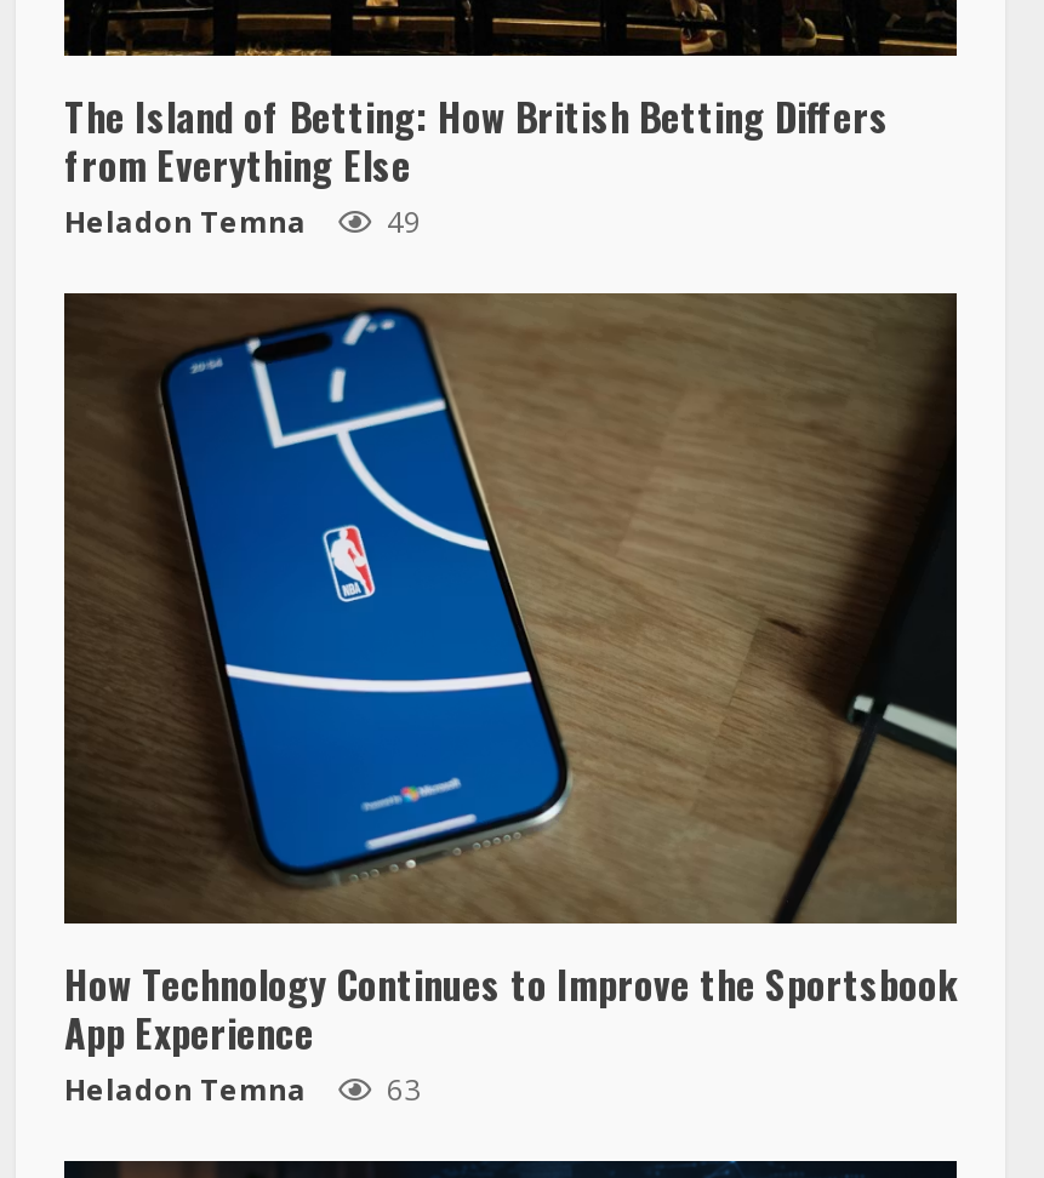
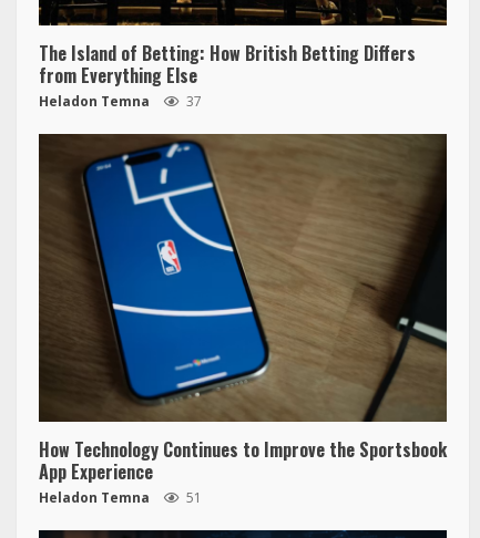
[64,202,421,243] Heladon Temna 49 -> [39,92,202,111] Heladon Temna 37
[64,1069,421,1111] Heladon Temna 63 -> [39,488,202,507] Heladon Temna 51

